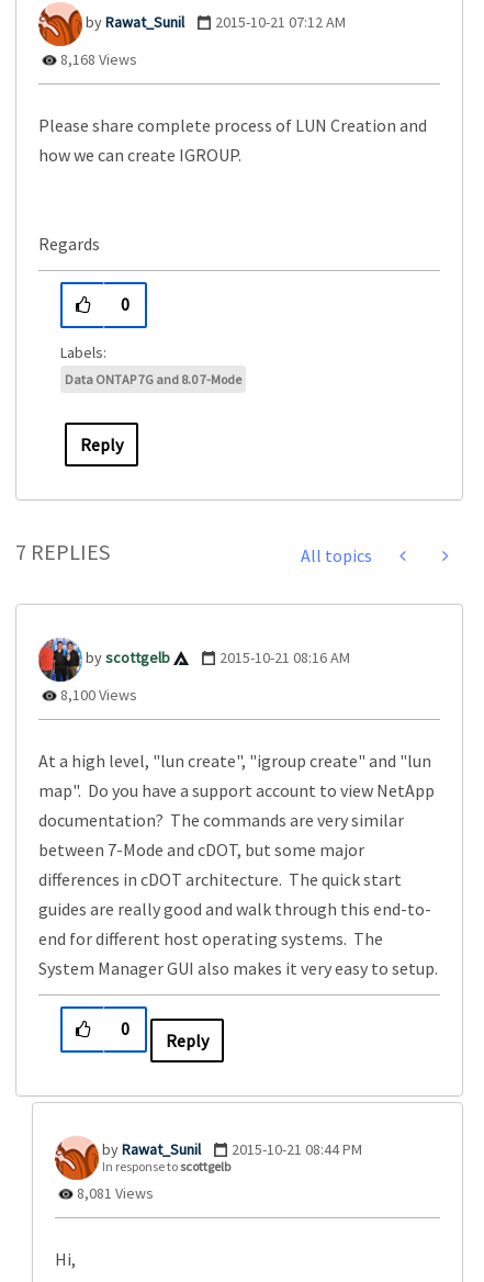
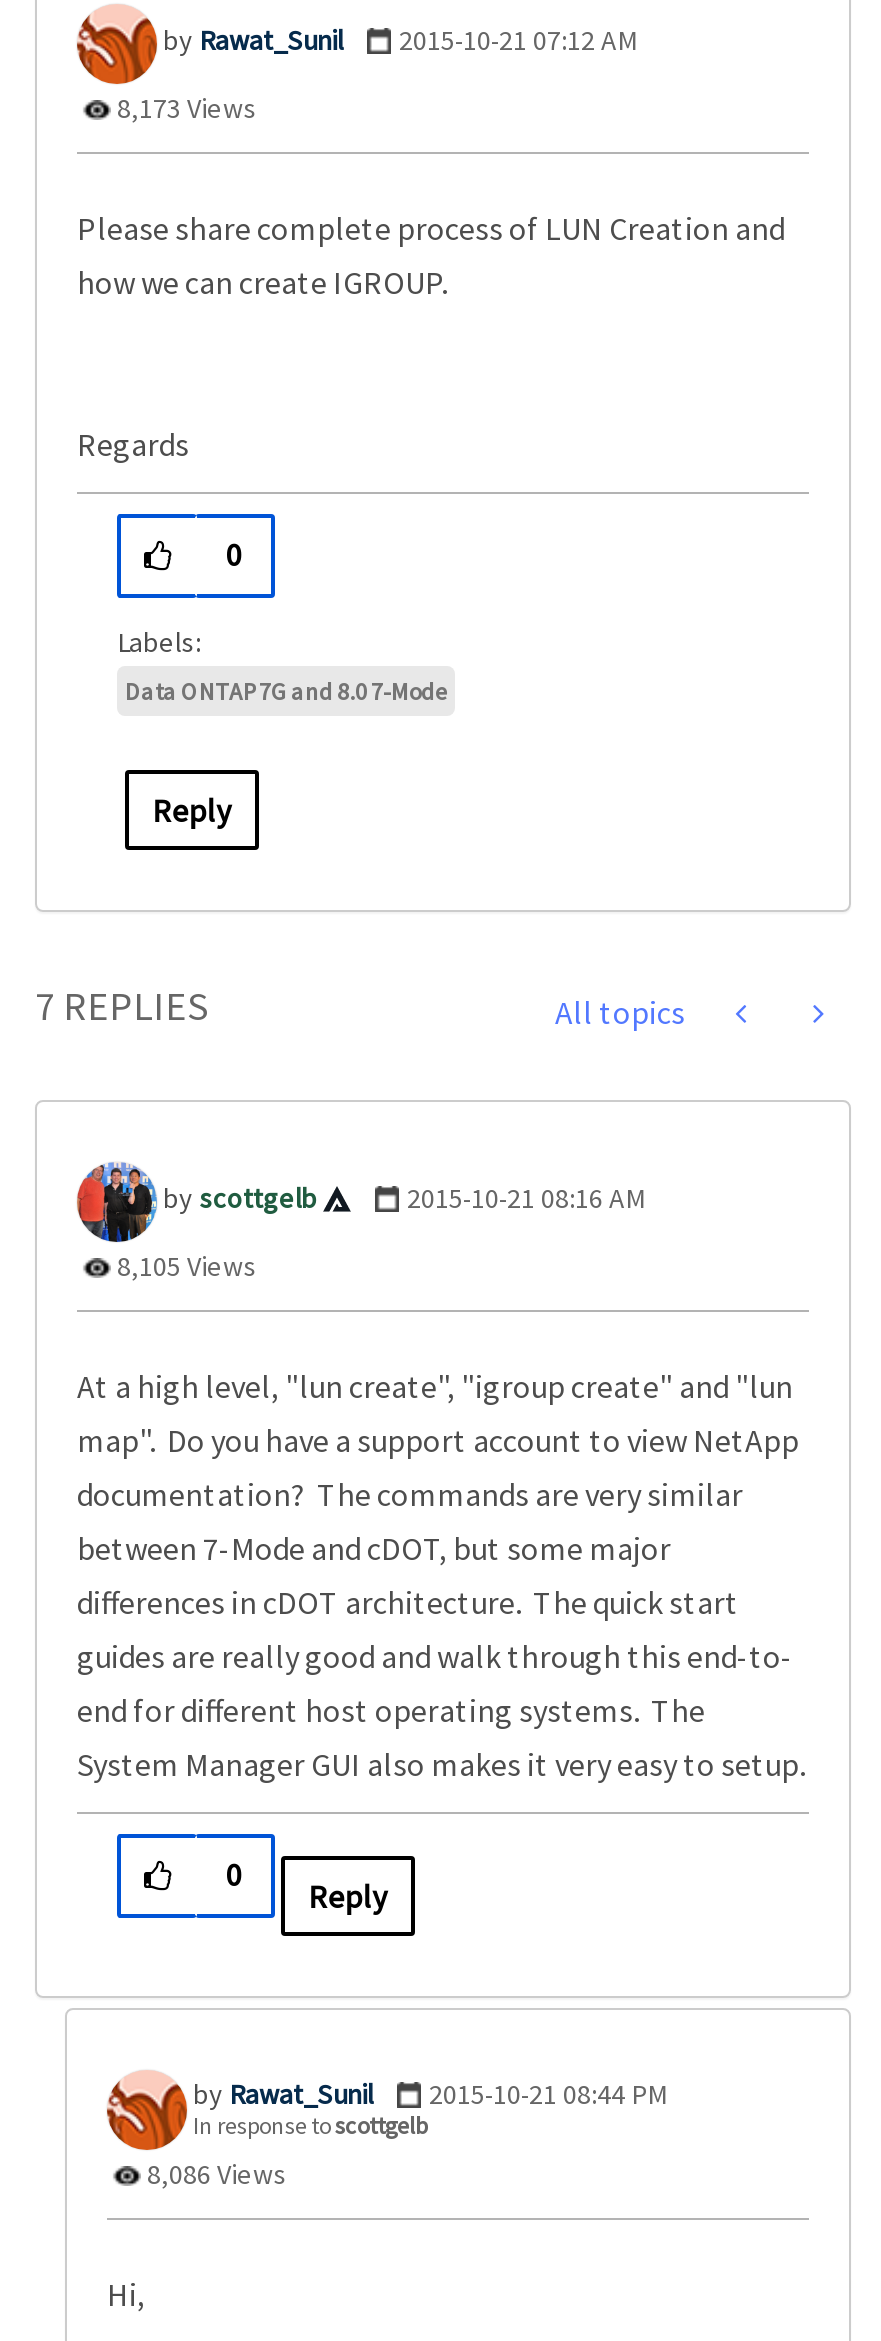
[57,49,137,69] 8,168 Views -> [111,90,257,126] 8,173 Views
[57,685,137,705] 8,100 Views -> [111,1248,257,1284] 8,105 Views
[74,1183,154,1203] 8,081 Views -> [141,2156,287,2192] 8,086 Views

